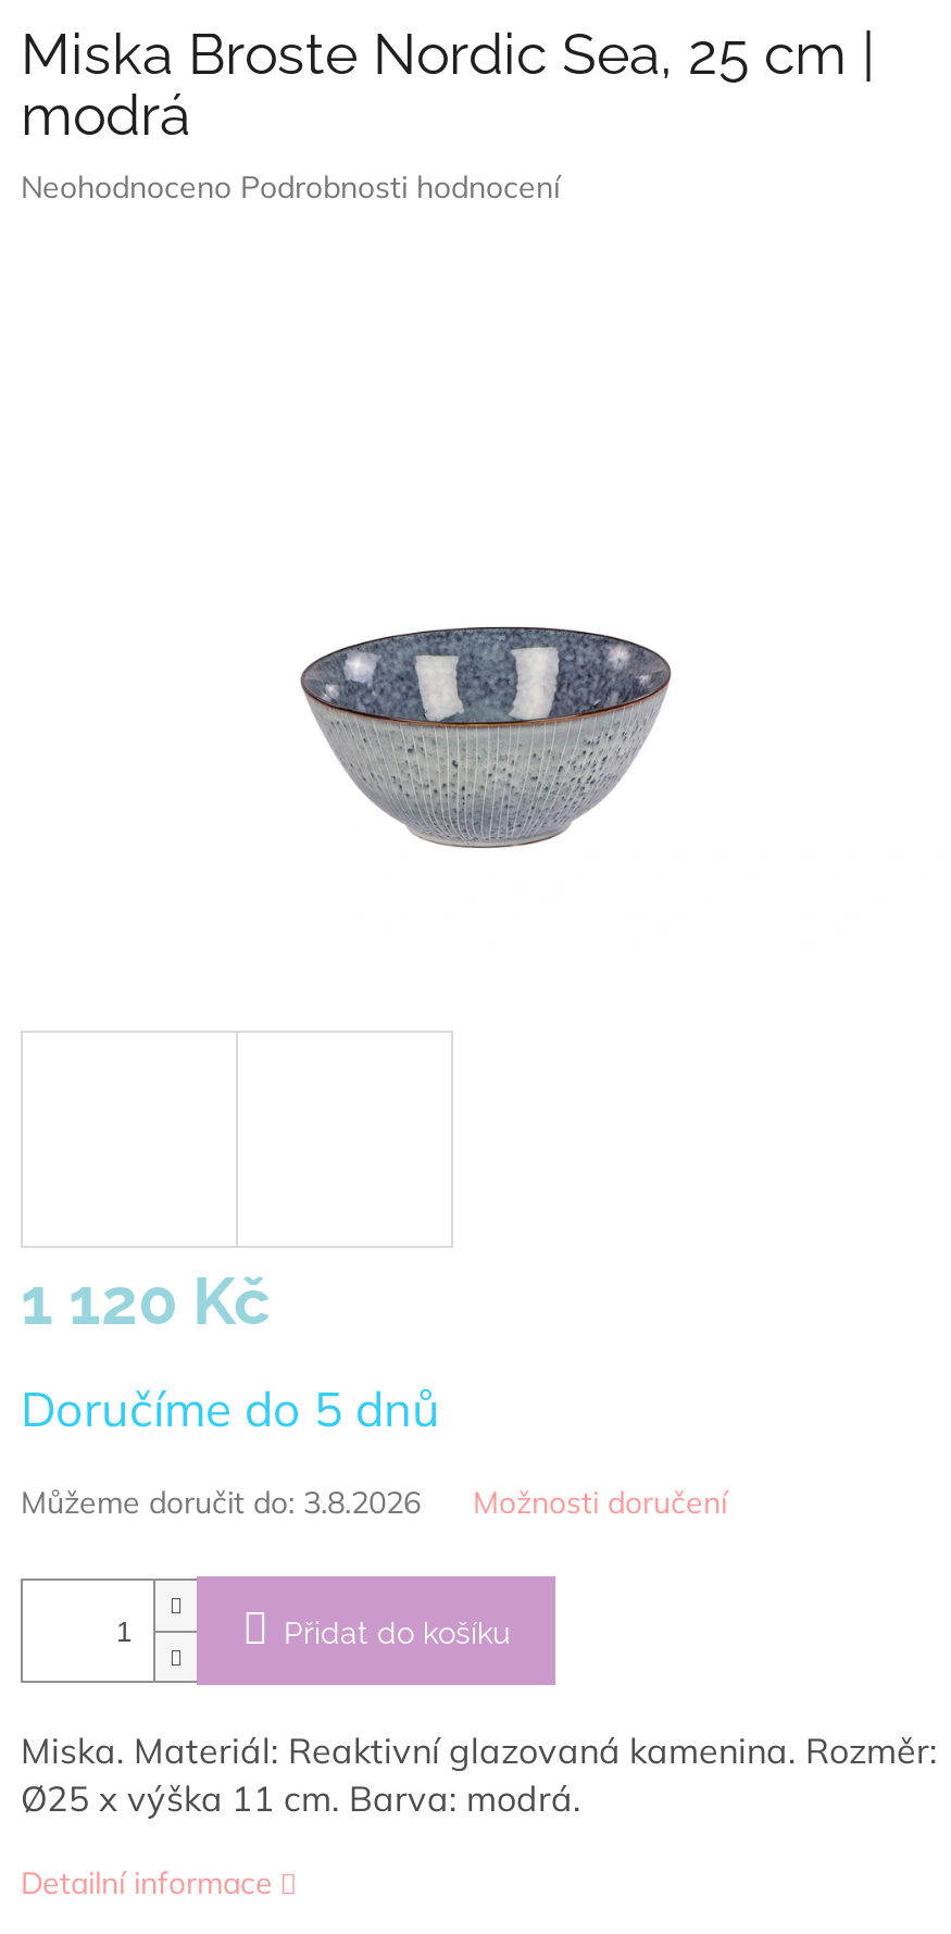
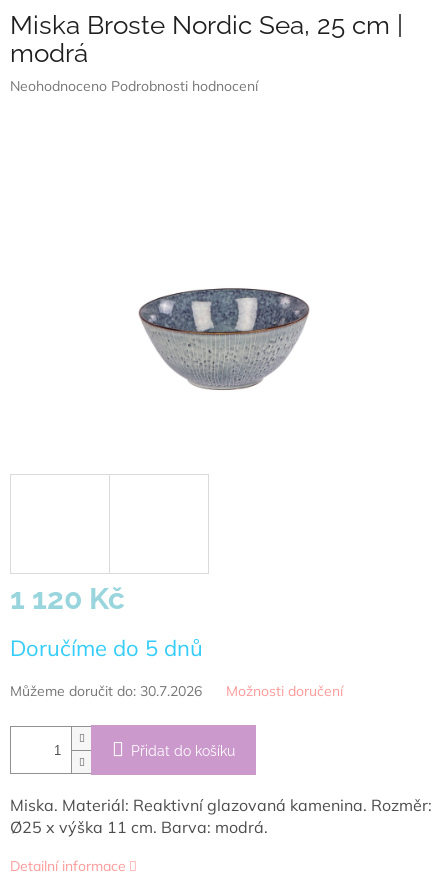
[21,1484,421,1523] Můžeme doručit do: 3.8.2026 -> [10,682,202,700] Můžeme doručit do: 30.7.2026

